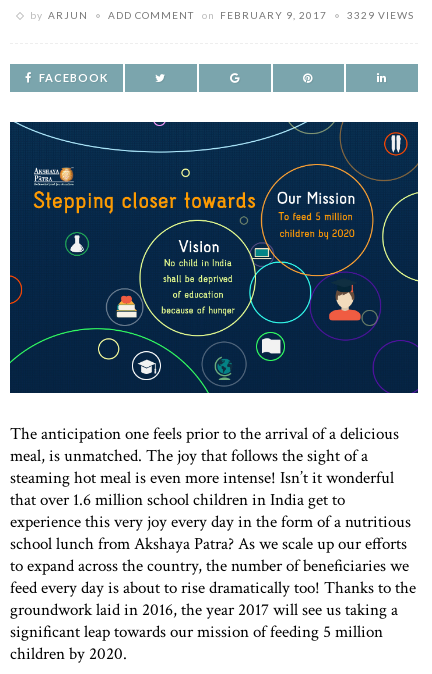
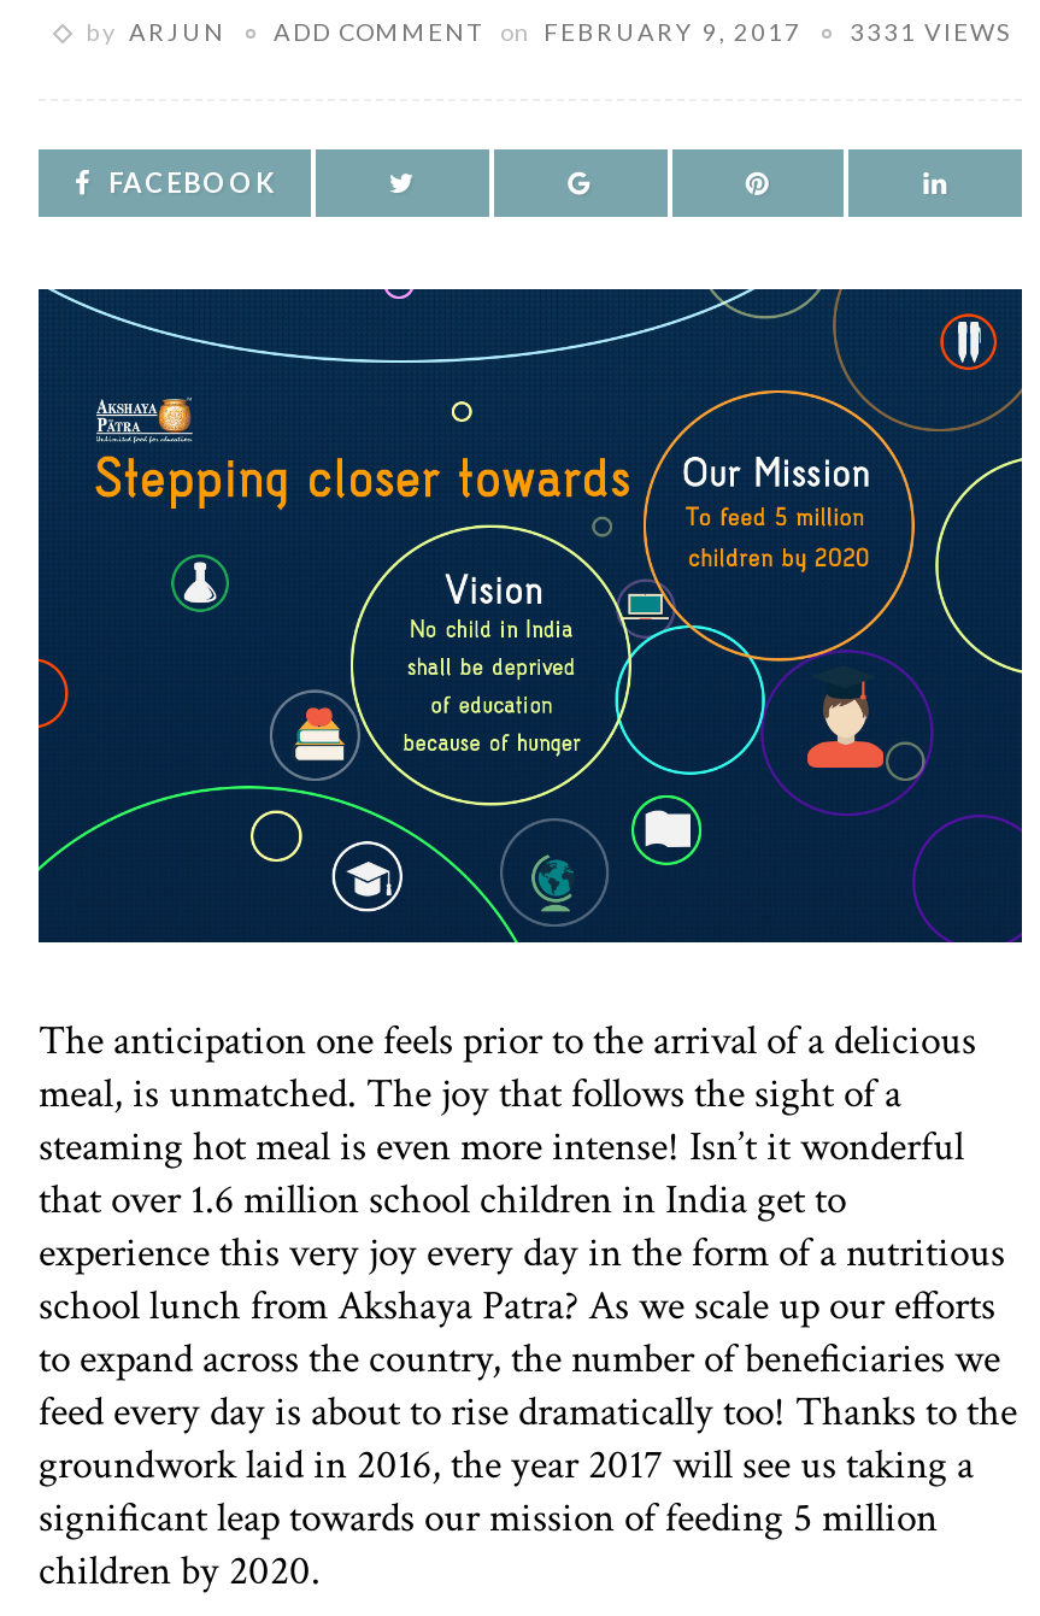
[29,9,413,21] by ARJUN ADD COMMENT on FEBRUARY 9, 2017 3329 VIEWS -> [86,17,1011,46] by ARJUN ADD COMMENT on FEBRUARY 9, 2017 3331 VIEWS

